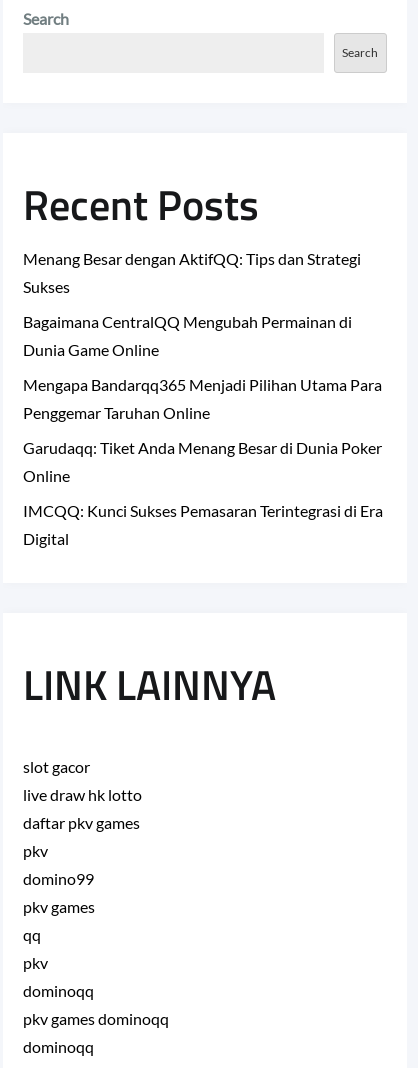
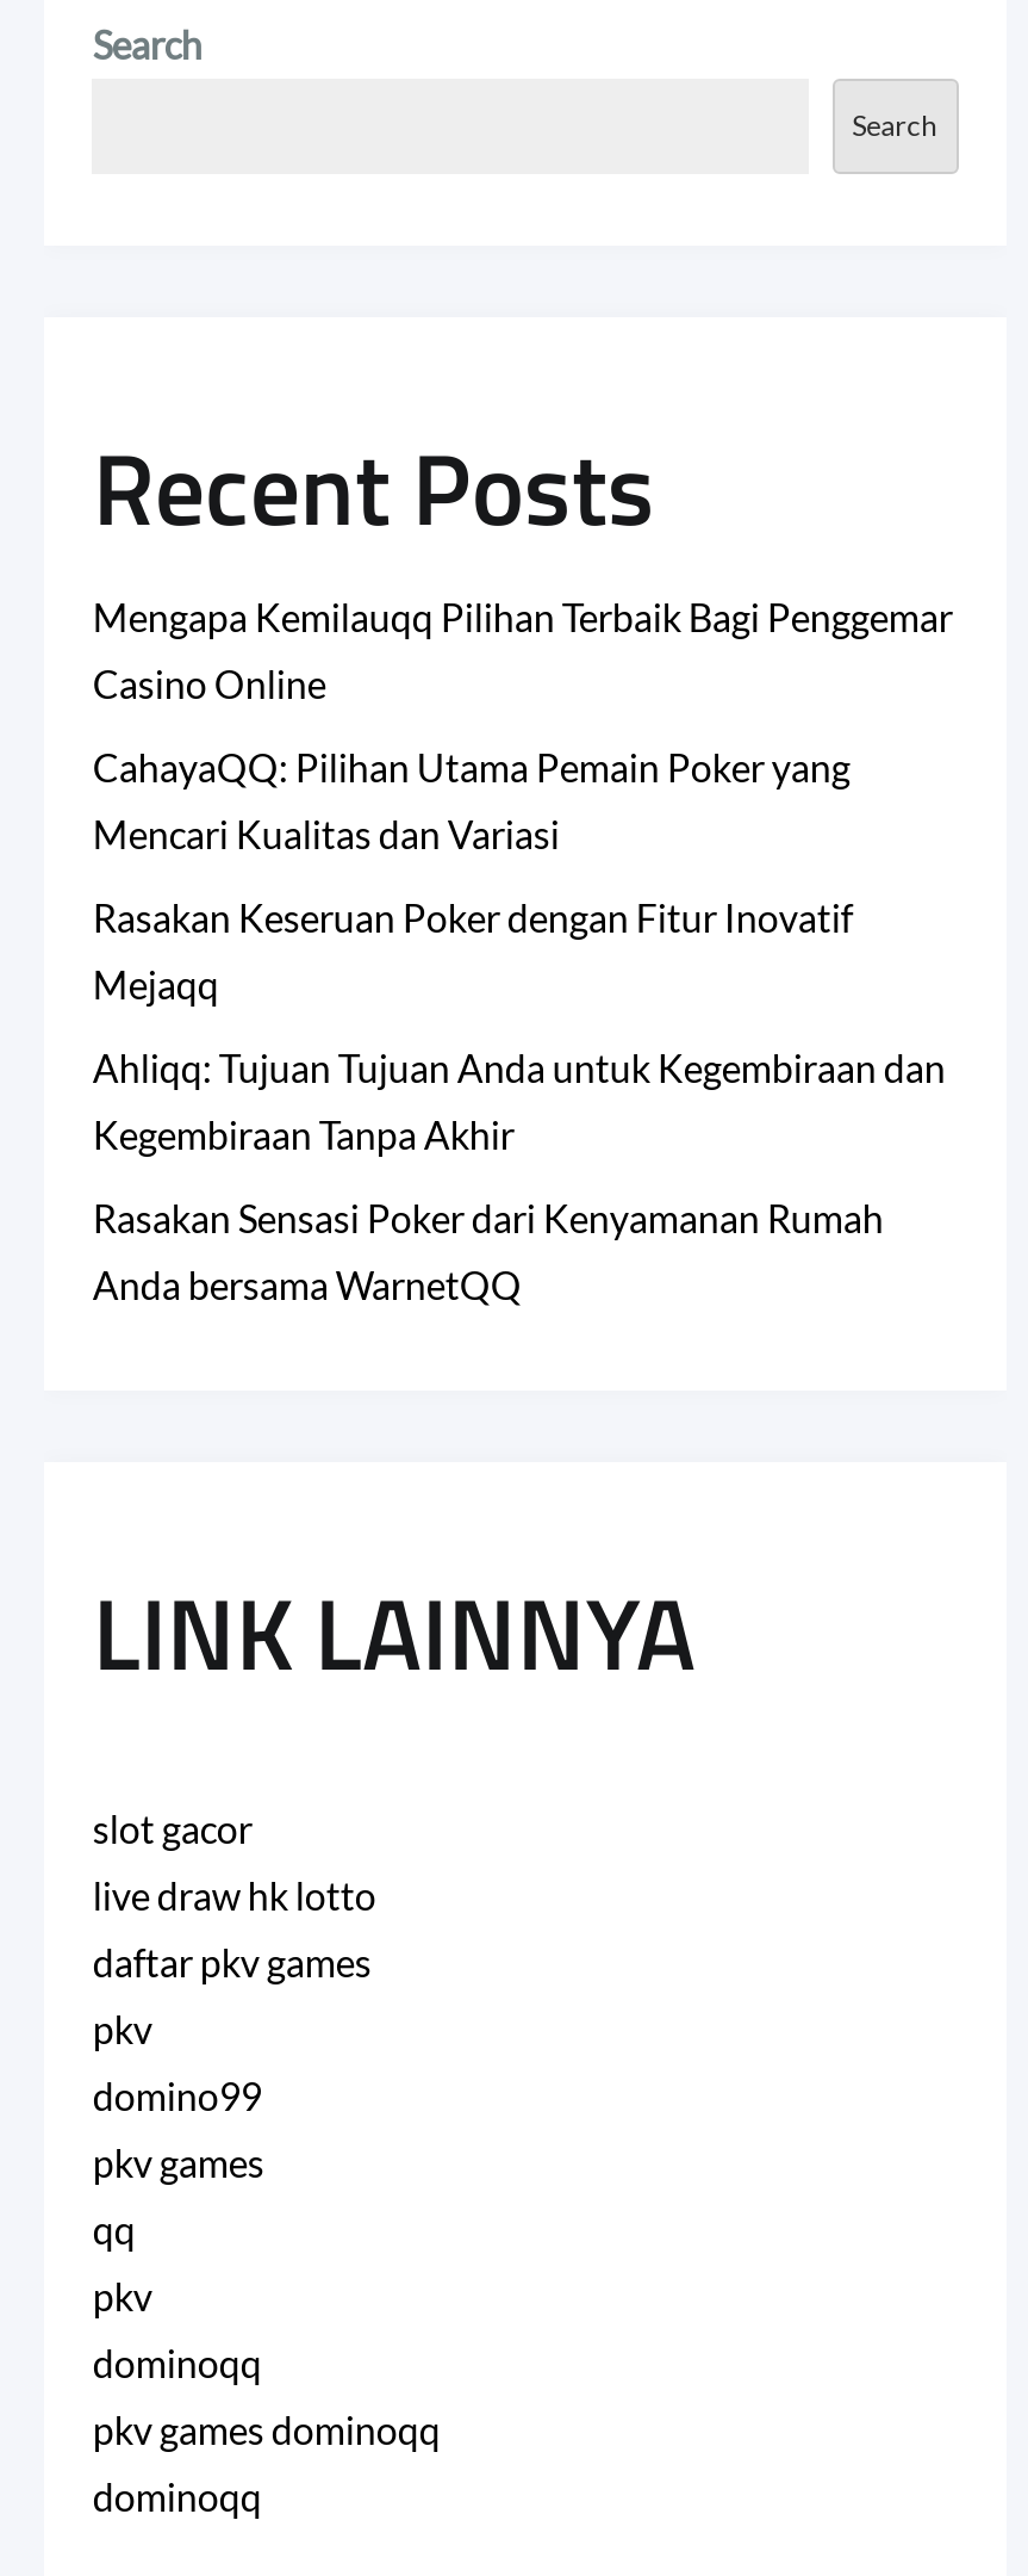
[23,249,361,268] Menang Besar dengan AktifQQ: Tips dan Strategi -> [93,594,953,639] Mengapa Kemilauqq Pilihan Terbaik Bagi Penggemar
[23,277,70,296] Sukses -> [93,661,326,706] Casino Online
[23,312,352,331] Bagaimana CentralQQ Mengubah Permainan di -> [93,744,850,789] CahayaQQ: Pilihan Utama Pemain Poker yang
[23,340,159,359] Dunia Game Online -> [93,811,560,856] Mencari Kualitas dan Variasi
[23,375,382,394] Mengapa Bandarqq365 Menjadi Pilihan Utama Para -> [93,894,853,940] Rasakan Keseruan Poker dengan Fitur Inovatif
[23,403,210,422] Penggemar Taruhan Online -> [93,961,219,1007] Mejaqq
[23,438,382,457] Garudaqq: Tiket Anda Menang Besar di Dunia Poker -> [93,1045,946,1090] Ahliqq: Tujuan Tujuan Anda untuk Kegembiraan dan
[23,466,70,485] Online -> [93,1111,514,1157] Kegembiraan Tanpa Akhir
[23,501,383,520] IMCQQ: Kunci Sukses Pemasaran Terintegrasi di Era -> [93,1195,884,1240] Rasakan Sensasi Poker dari Kenyamanan Rumah
[23,529,69,548] Digital -> [93,1262,522,1307] Anda bersama WarnetQQ

